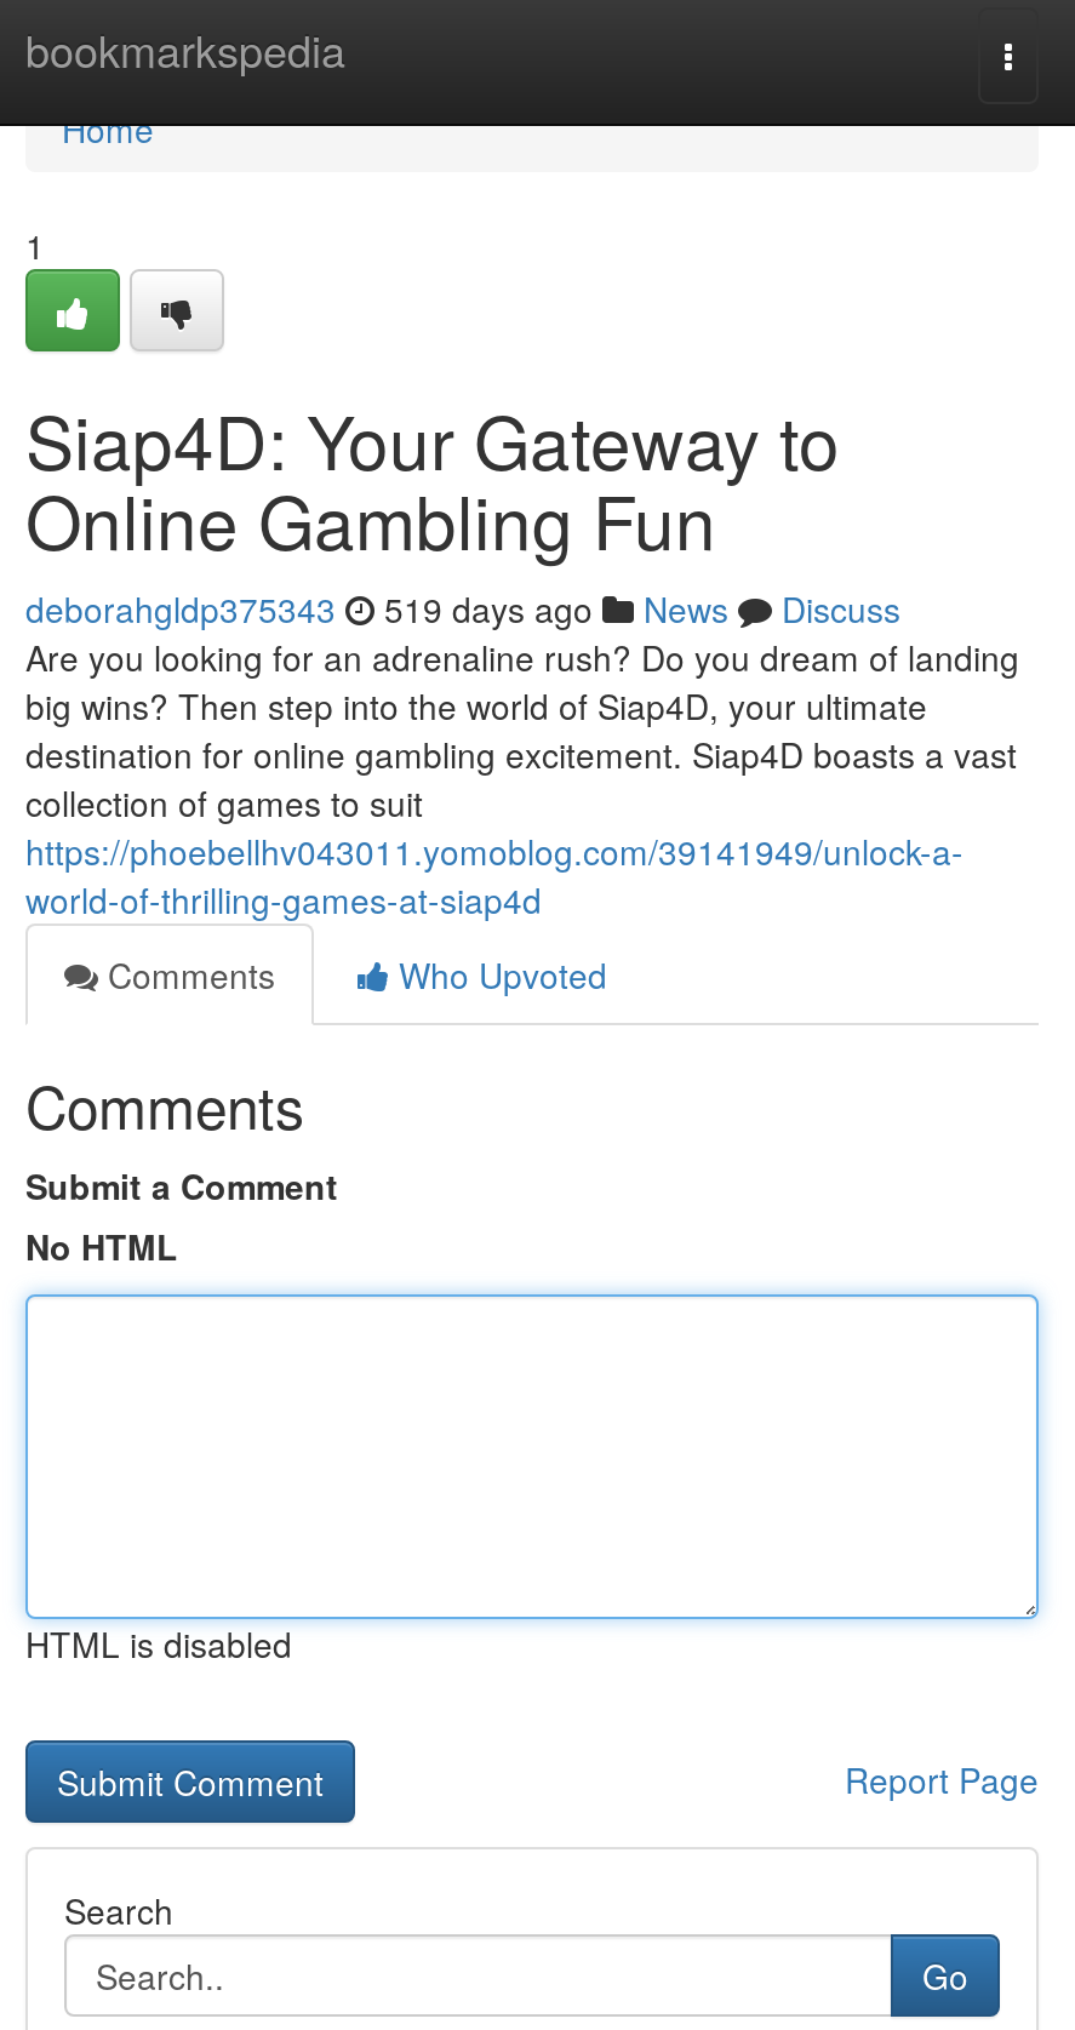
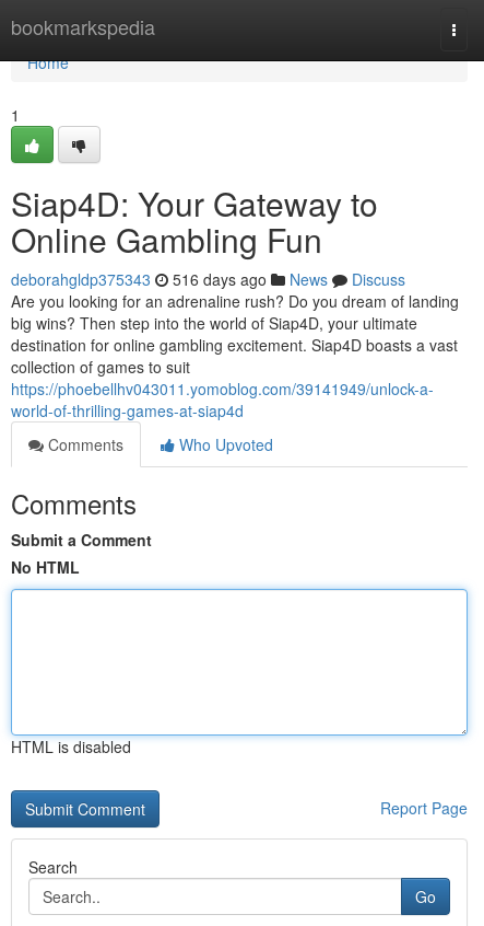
[25,584,900,633] deborahgldp375343 519 days ago News Discuss -> [11,268,405,290] deborahgldp375343 516 days ago News Discuss

